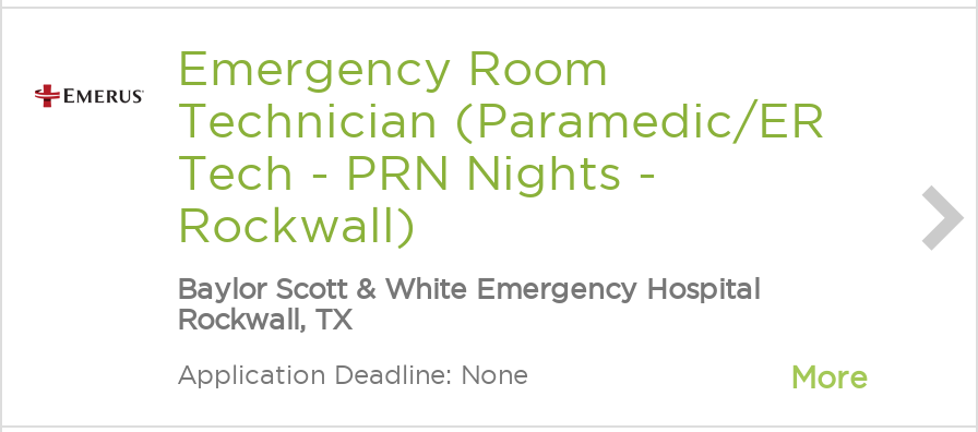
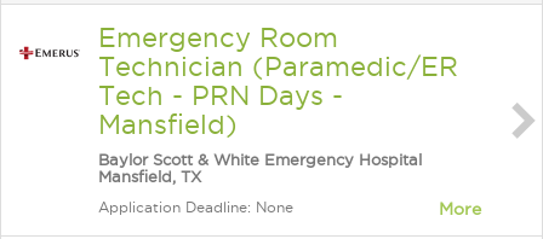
[177,146,657,251] Tech - PRN Nights - | Rockwall) -> [98,81,343,139] Tech - PRN Days - | Mansfield)
[177,303,351,334] Rockwall, TX -> [98,168,201,185] Mansfield, TX

